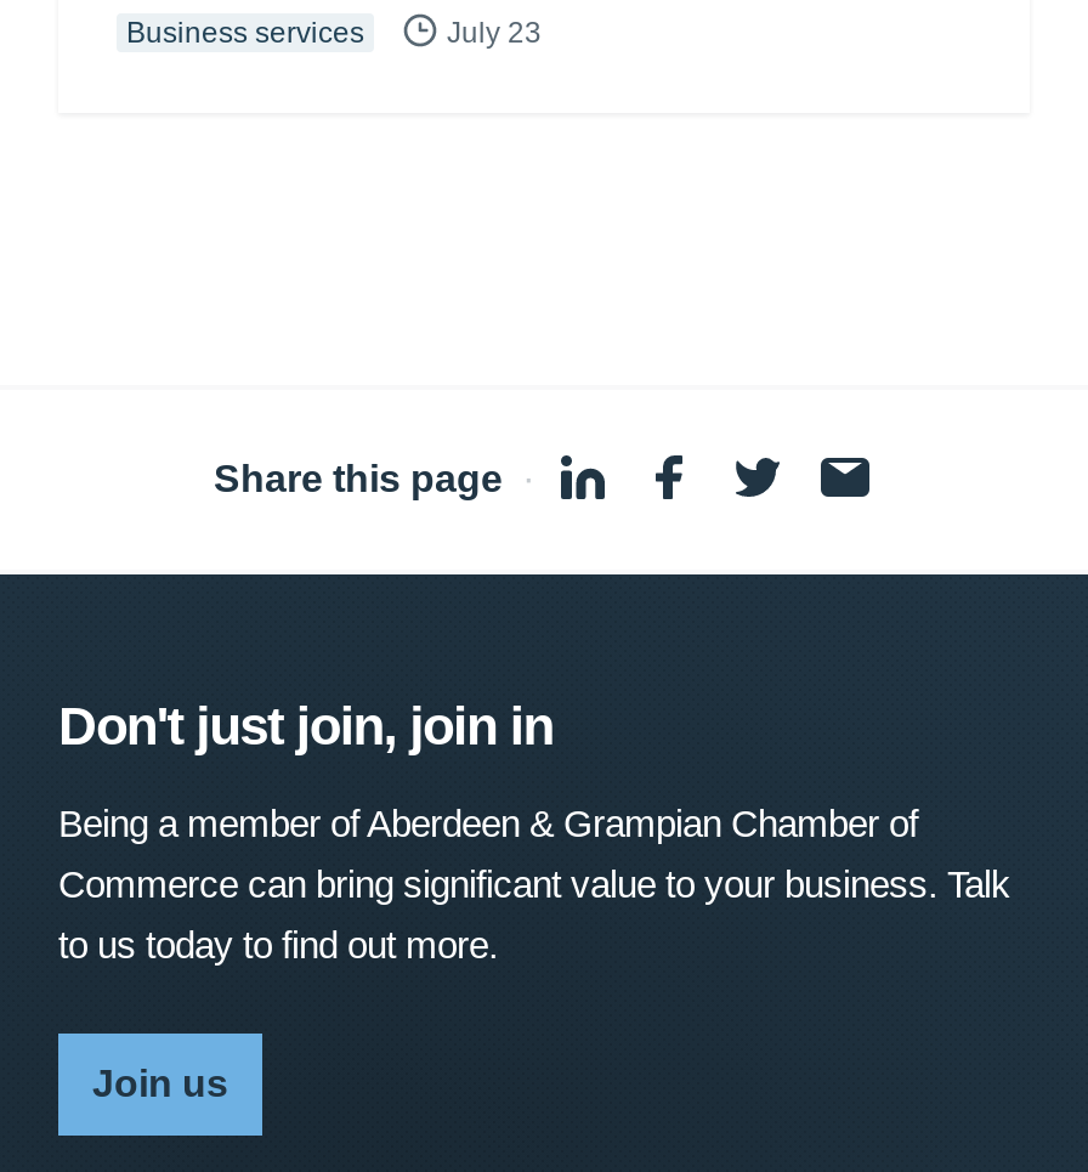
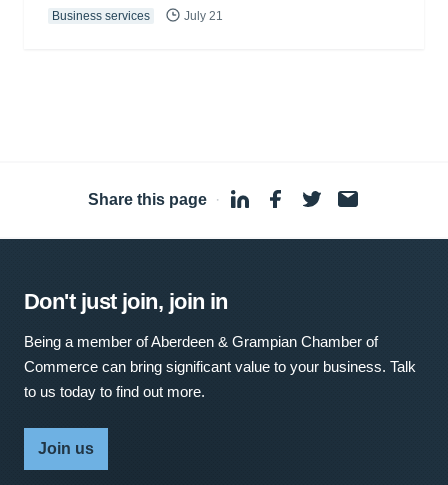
[440,16,542,50] July 23 -> [181,9,223,23] July 21

